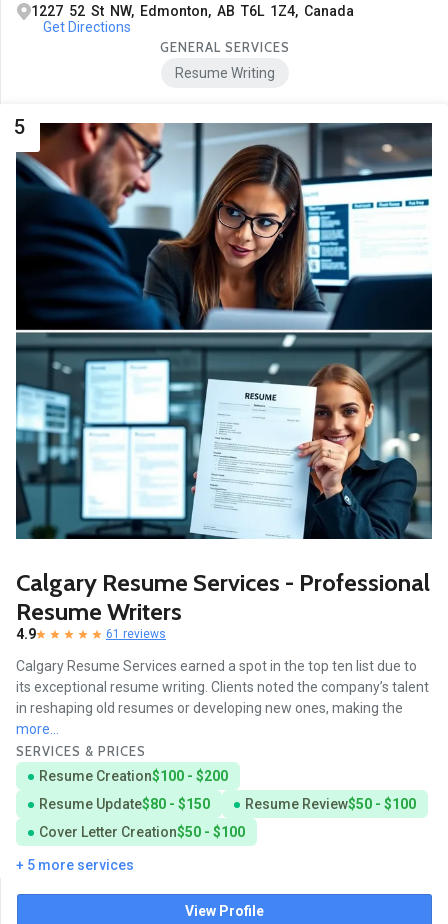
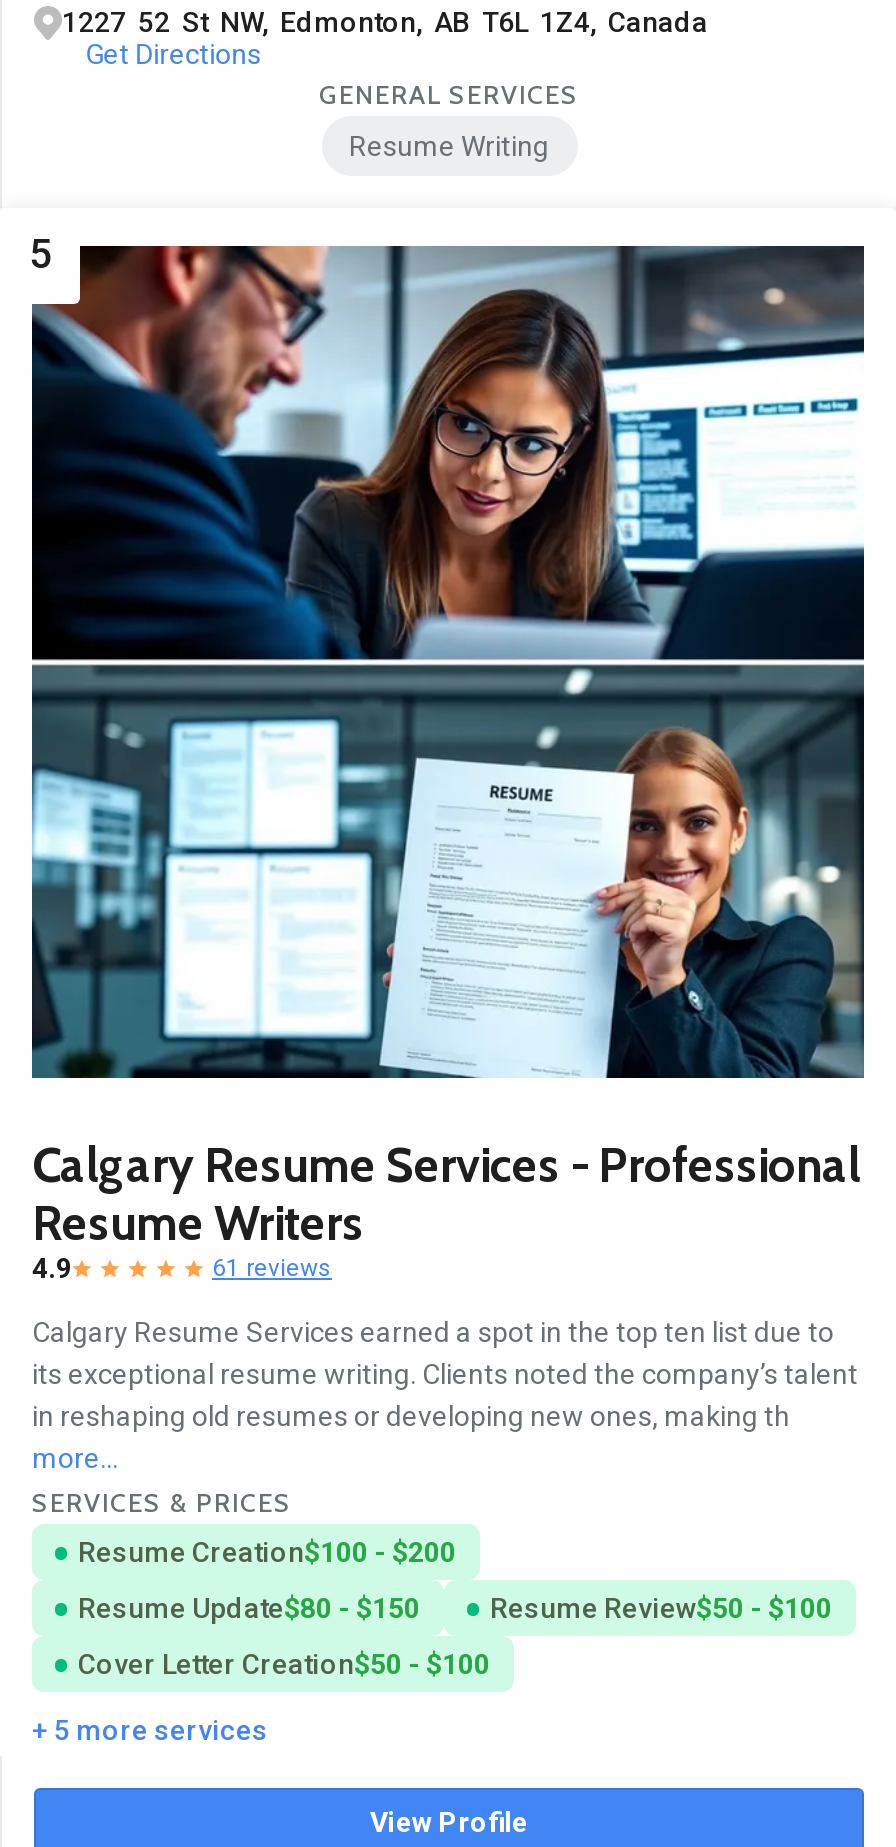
[16,700,403,716] in reshaping old resumes or developing new ones, making the -> [32,1400,790,1432] in reshaping old resumes or developing new ones, making th

